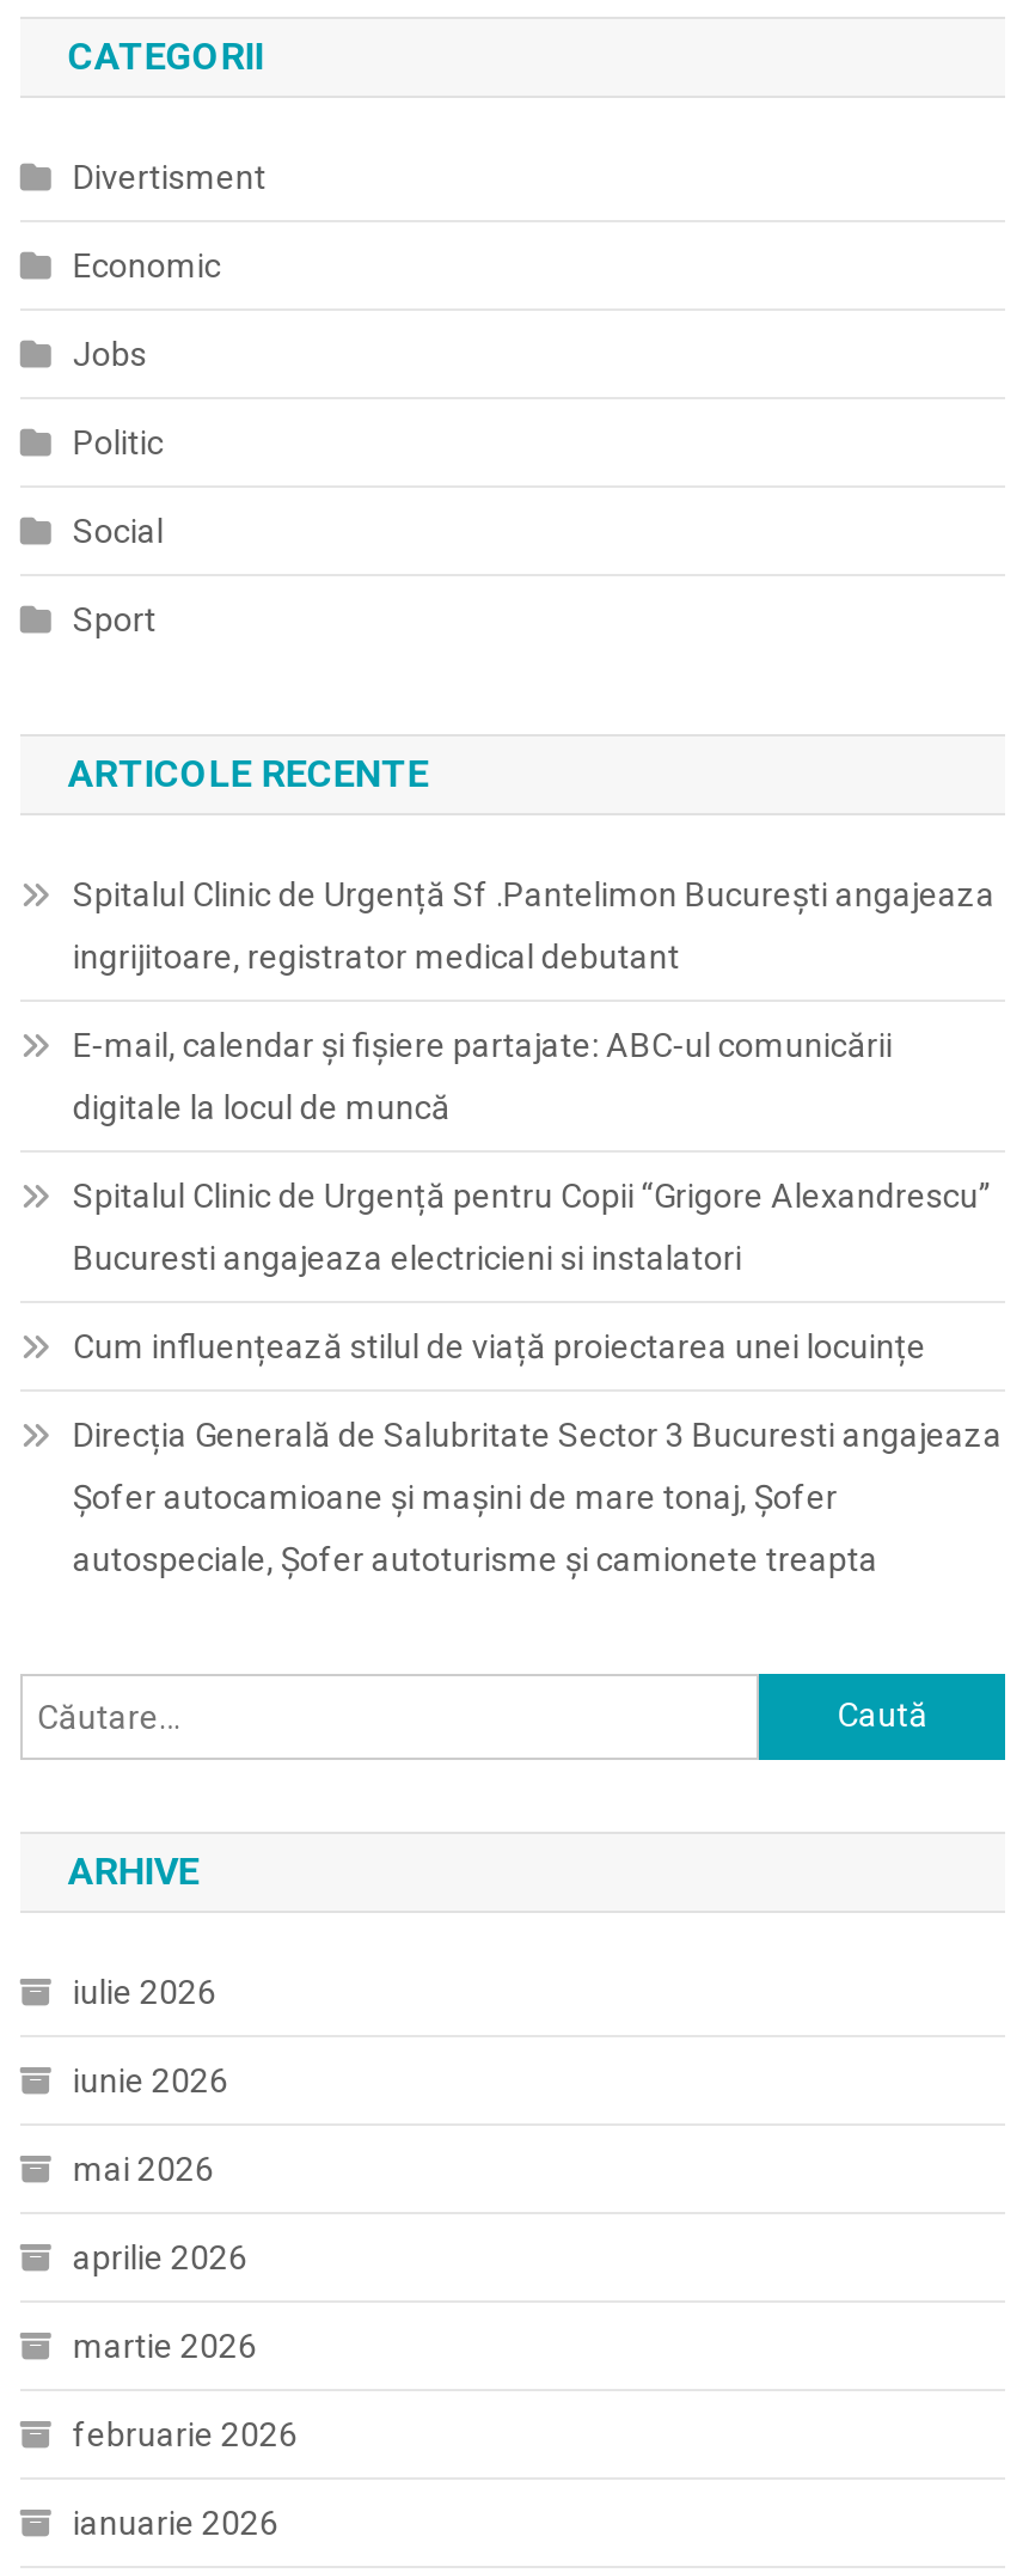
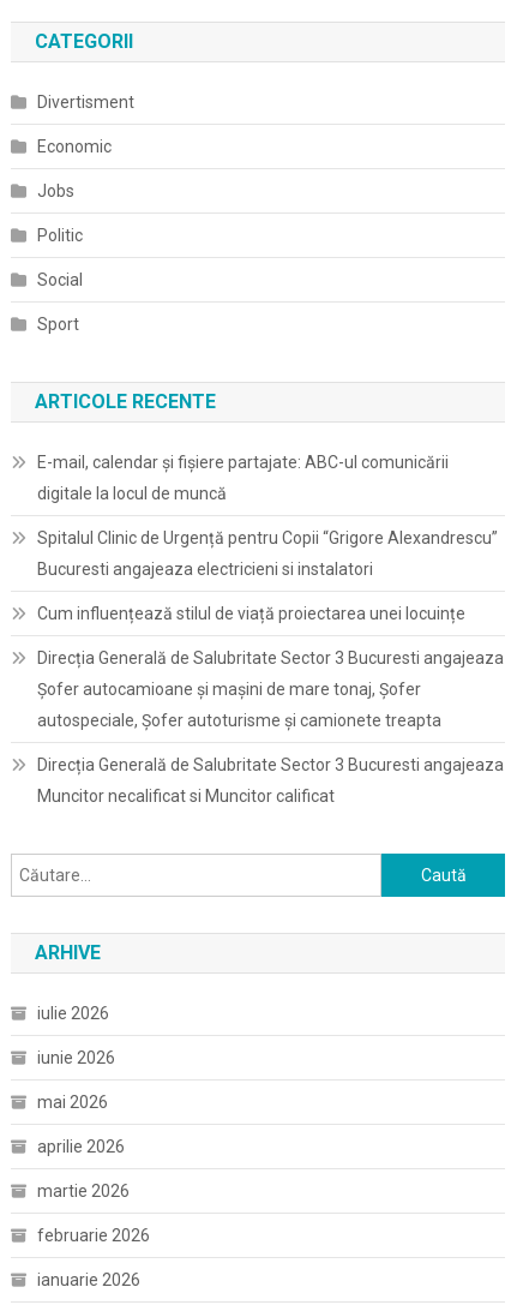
[73,875,995,976] Spitalul Clinic de Urgență Sf .Pantelimon București angajeaza | ingrijitoare, registrator medical debutant -> none
moved [73,1026,1002,1578] -> [37,453,504,730]: E-mail, calendar şi fişiere partajate: ABC-ul comunicării | digitale la locul de muncă | Spitalul Clinic de Urgență pentru Copii “Grigore Alexandrescu” | Bucuresti angajeaza electricieni si instalatori | Cum influențează stilul de viață proiectarea unei locuințe | Direcția Generală de Salubritate Sector 3 Bucuresti angajeaza | Șofer autocamioane și mașini de mare tonaj, Șofer | autospeciale, Șofer autoturisme și camionete treapta
none -> [37,755,504,806] Direcția Generală de Salubritate Sector 3 Bucuresti angajeaza | Muncitor necalificat si Muncitor calificat

